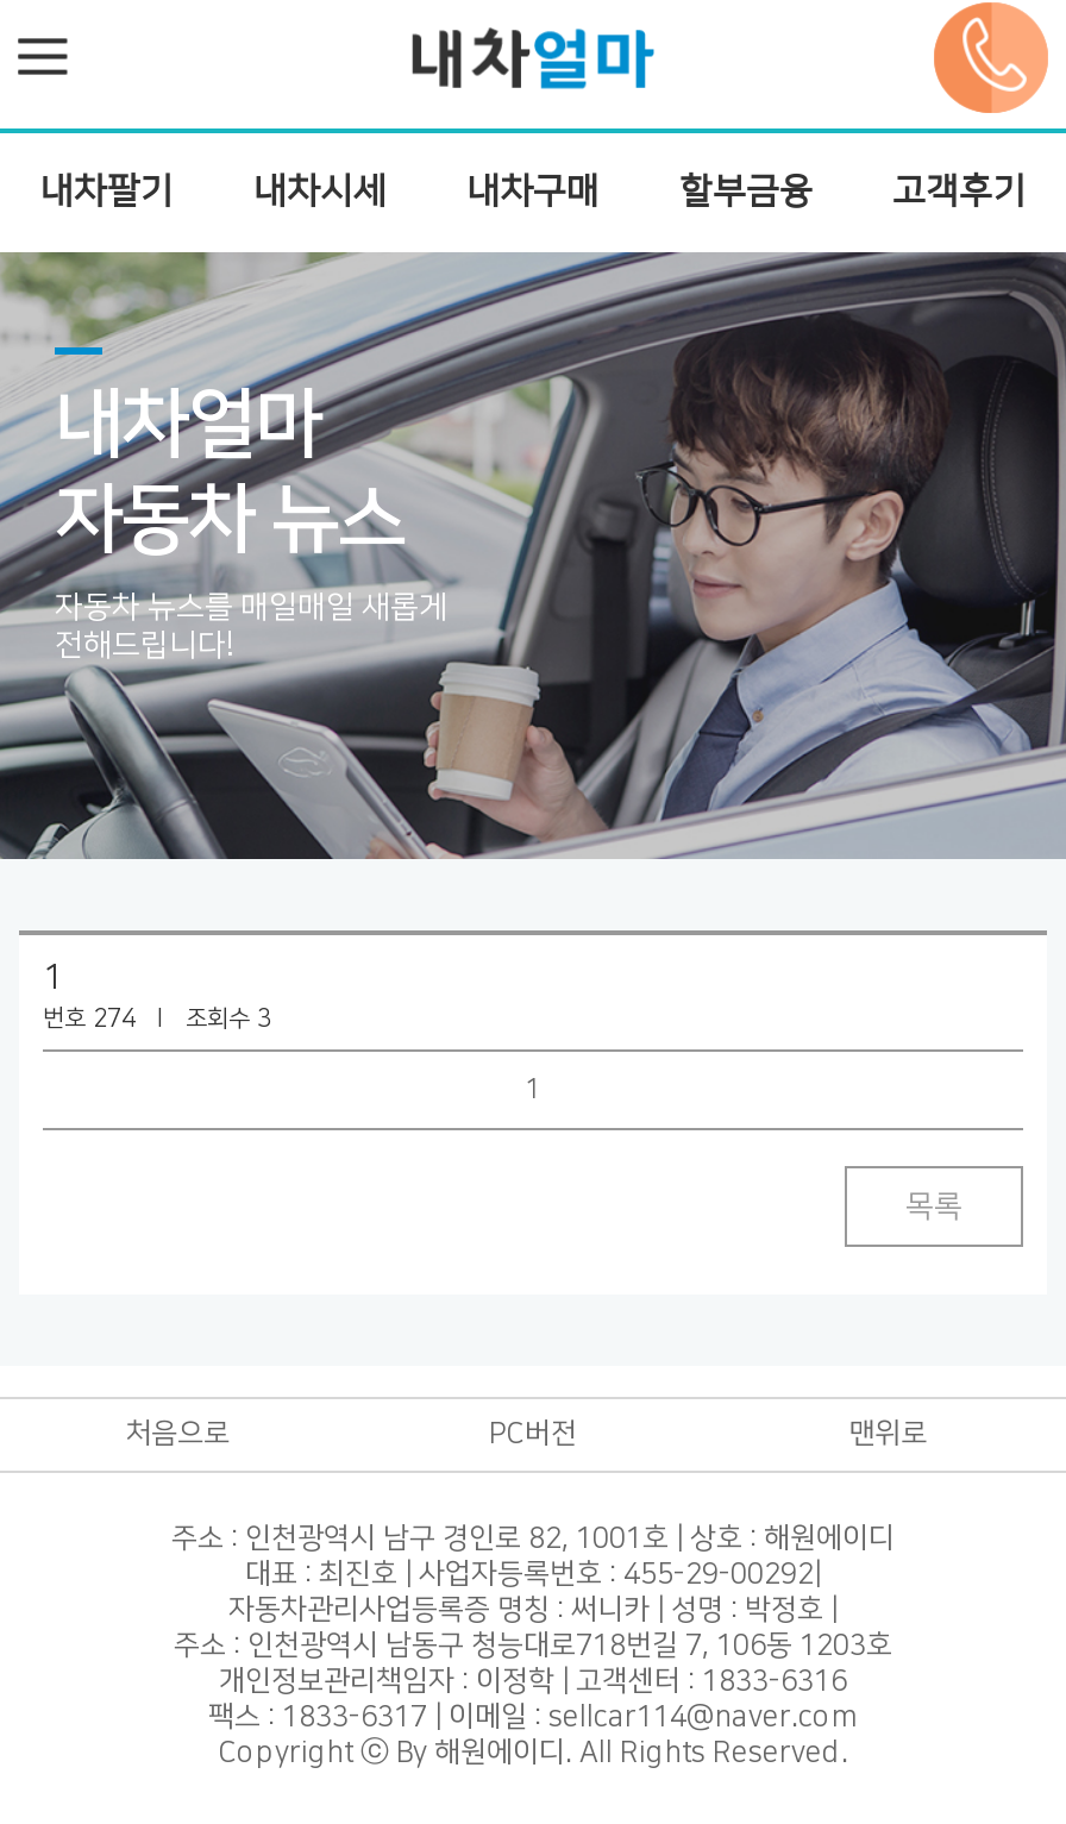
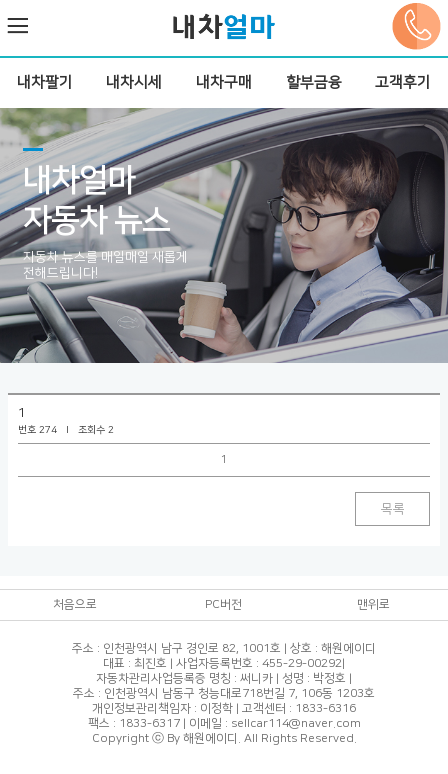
[43,1004,271,1033] 번호 274 l 조회수 3 -> [18,424,114,436] 번호 274 l 조회수 2

